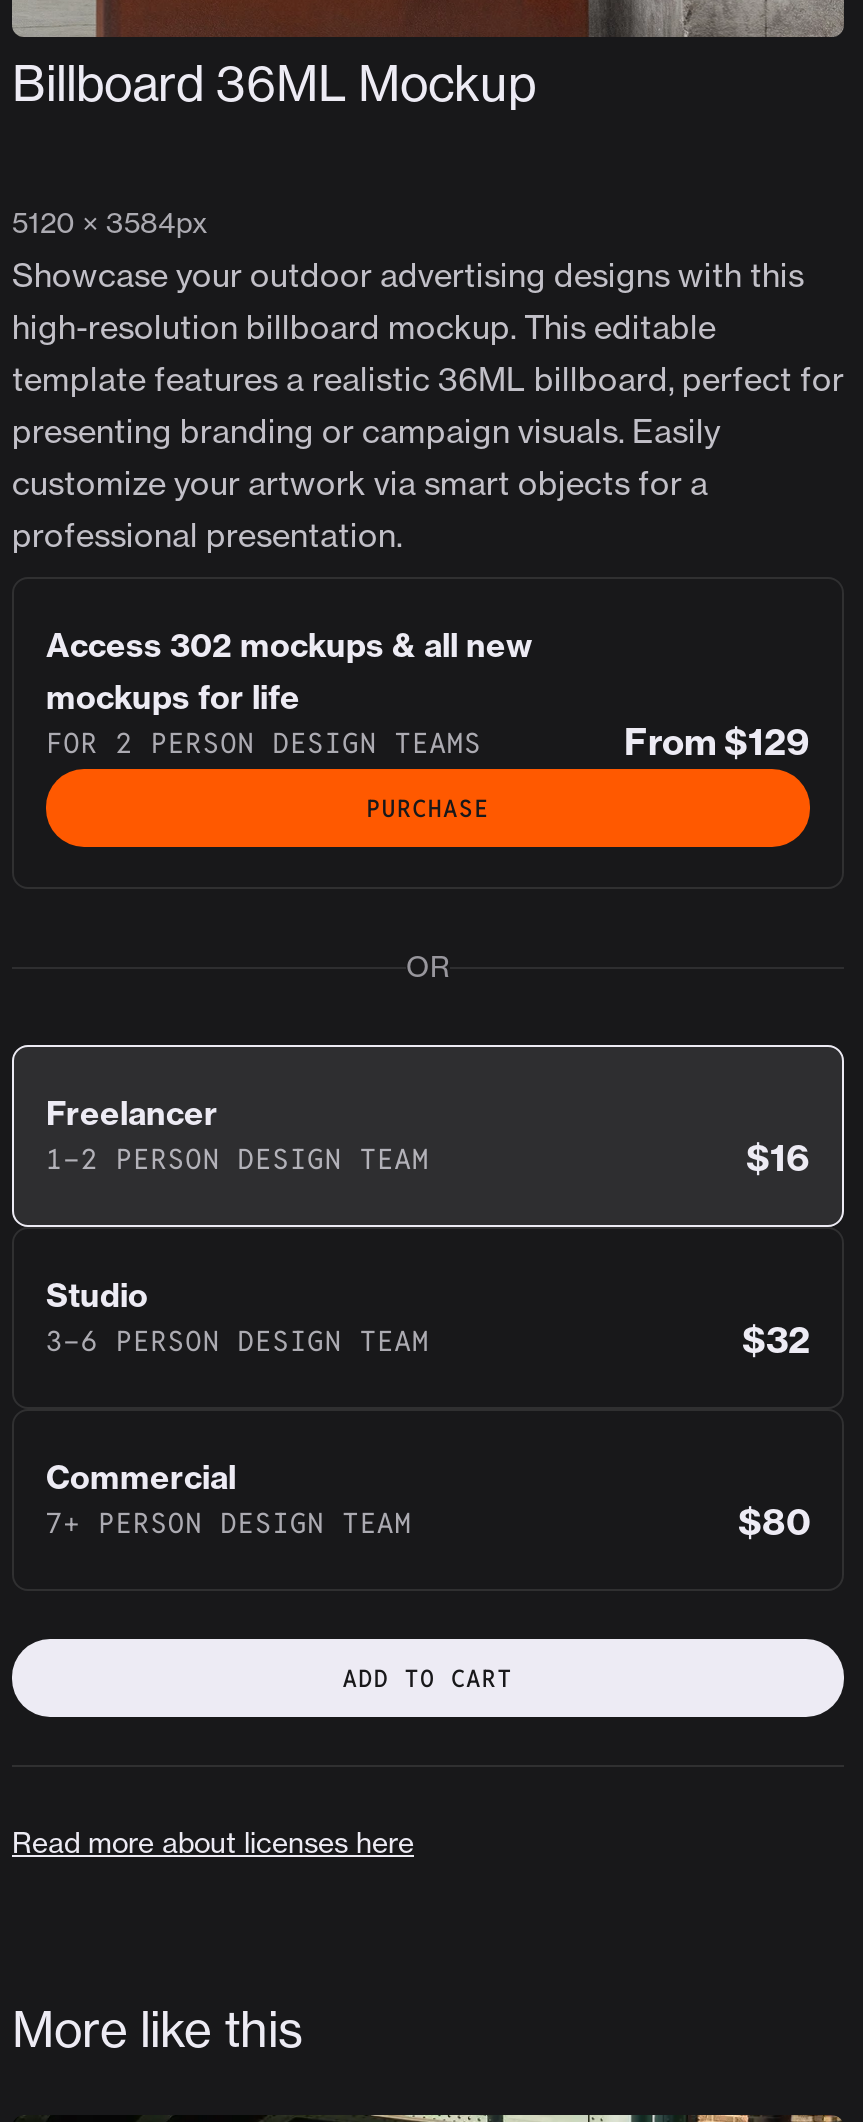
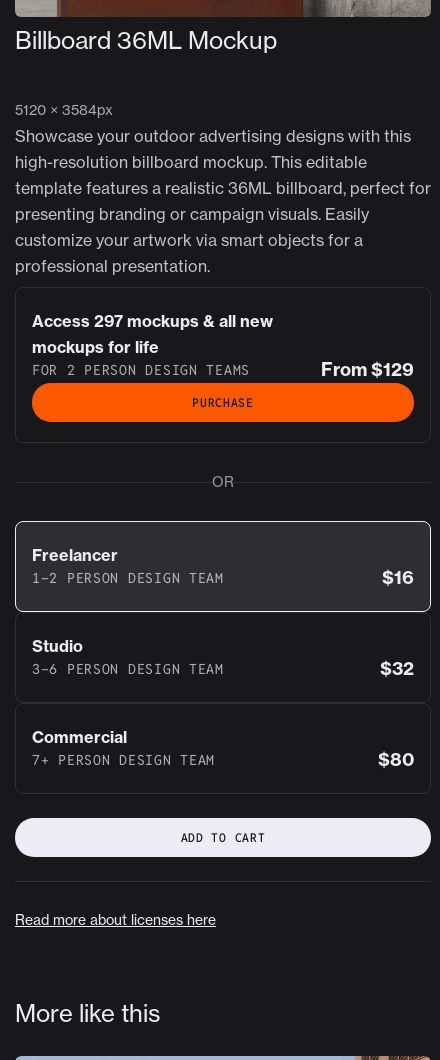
[46,625,532,665] Access 302 mockups & all new -> [32,311,273,331] Access 297 mockups & all new

